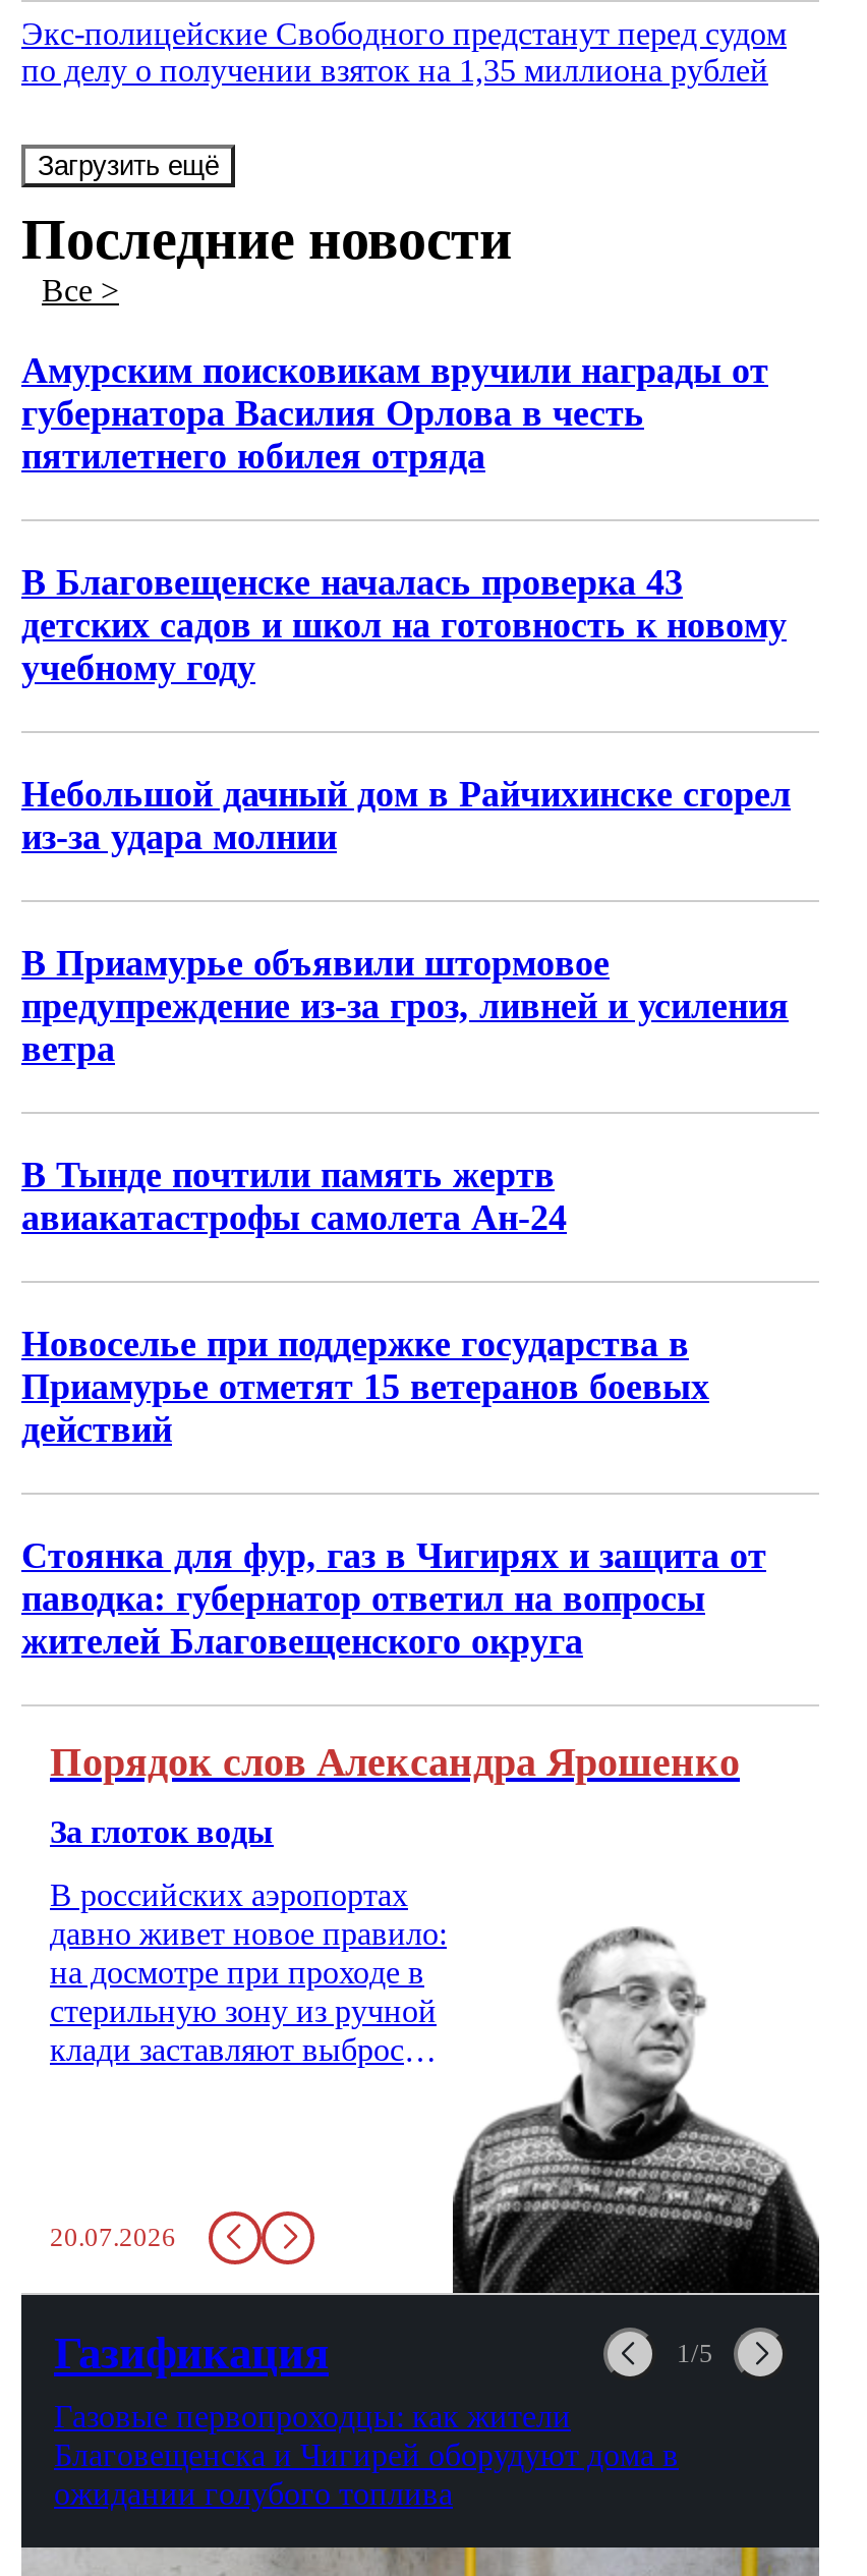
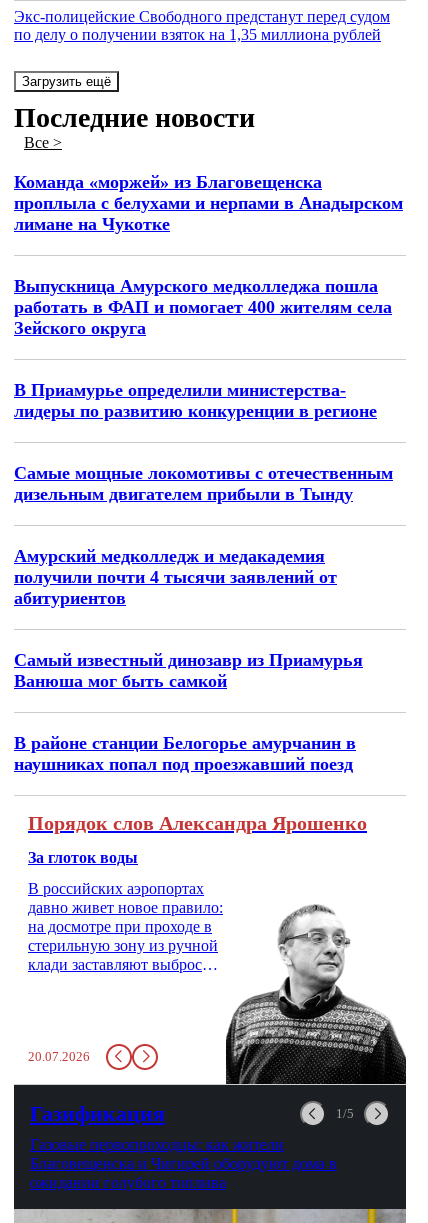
[21,351,768,477] Амурским поисковикам вручили награды от | губернатора Василия Орлова в честь | пятилетнего юбилея отряда -> [14,172,403,234] Команда «моржей» из Благовещенска | проплыла с белухами и нерпами в Анадырском | лимане на Чукотке
[21,563,787,689] В Благовещенске началась проверка 43 | детских садов и школ на готовность к новому | учебному году -> [14,276,392,338] Выпускница Амурского медколледжа пошла | работать в ФАП и помогает 400 жителям села | Зейского округа
[21,774,791,858] Небольшой дачный дом в Райчихинске сгорел | из-за удара молнии -> [14,380,377,421] В Приамурье определили министерства- | лидеры по развитию конкуренции в регионе
[21,943,789,1070] В Приамурье объявили штормовое | предупреждение из-за гроз, ливней и усиления | ветра -> [14,463,393,504] Самые мощные локомотивы с отечественным | дизельным двигателем прибыли в Тынду
[21,1155,567,1239] В Тынде почтили память жертв | авиакатастрофы самолета Ан-24 -> [14,546,337,608] Амурский медколледж и медакадемия | получили почти 4 тысячи заявлений от | абитуриентов
[21,1324,709,1451] Новоселье при поддержке государства в | Приамурье отметят 15 ветеранов боевых | действий -> [14,650,363,691] Самый известный динозавр из Приамурья | Ванюша мог быть самкой
[21,1536,766,1662] Стоянка для фур, газ в Чигирях и защита от | паводка: губернатор ответил на вопросы | жителей Благовещенского округа -> [14,733,356,774] В районе станции Белогорье амурчанин в | наушниках попал под проезжавший поезд

